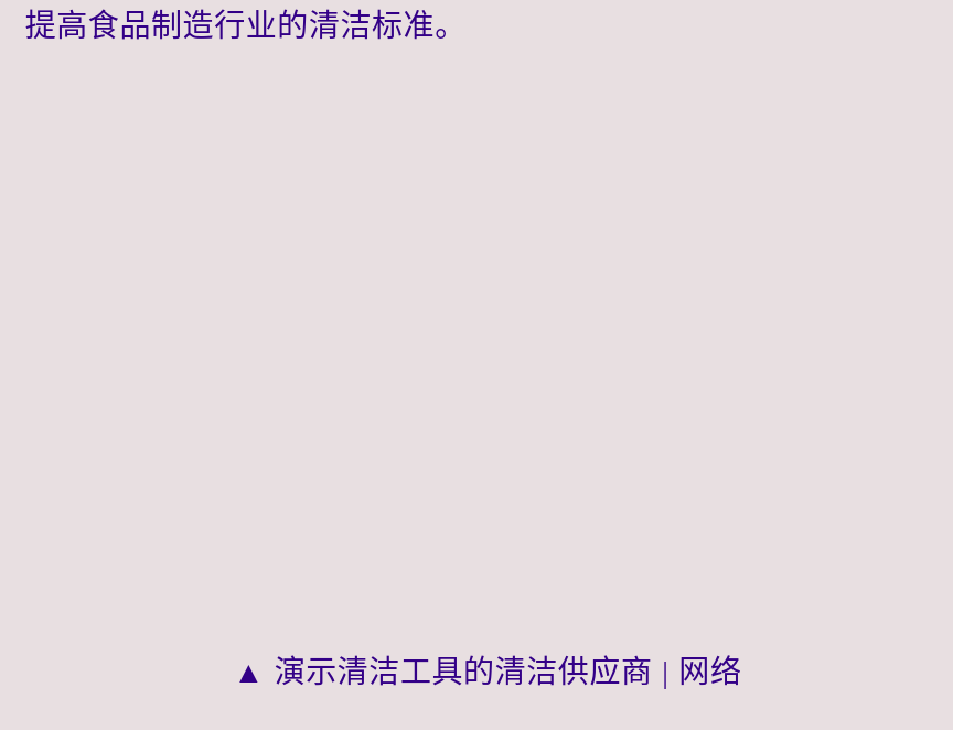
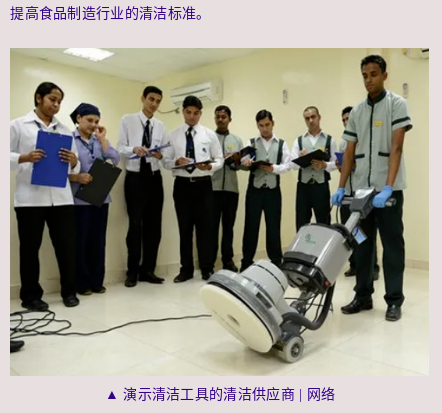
none -> [9,47,430,376] [image]

